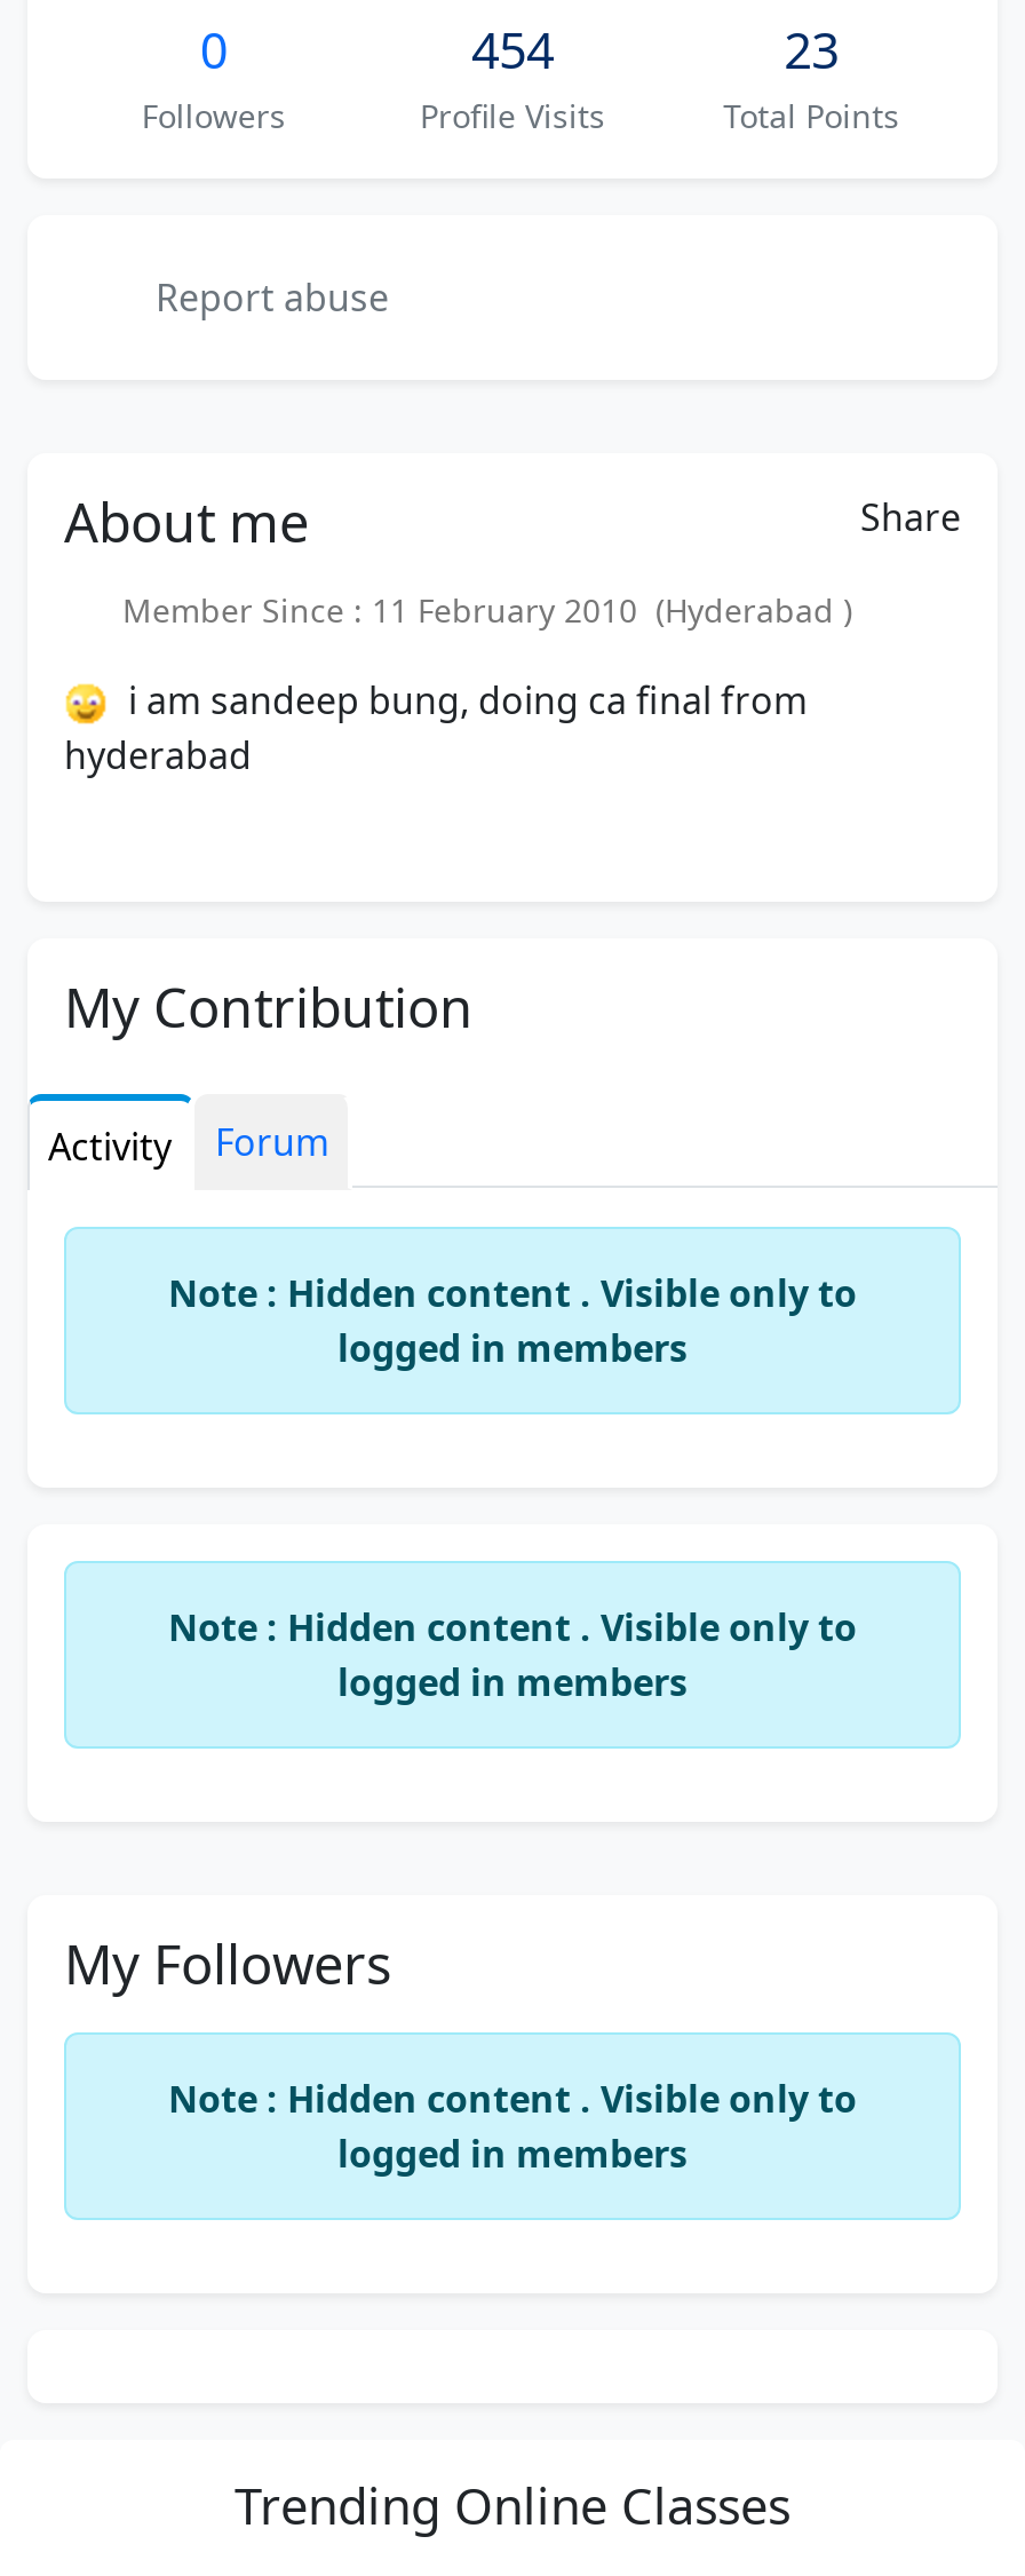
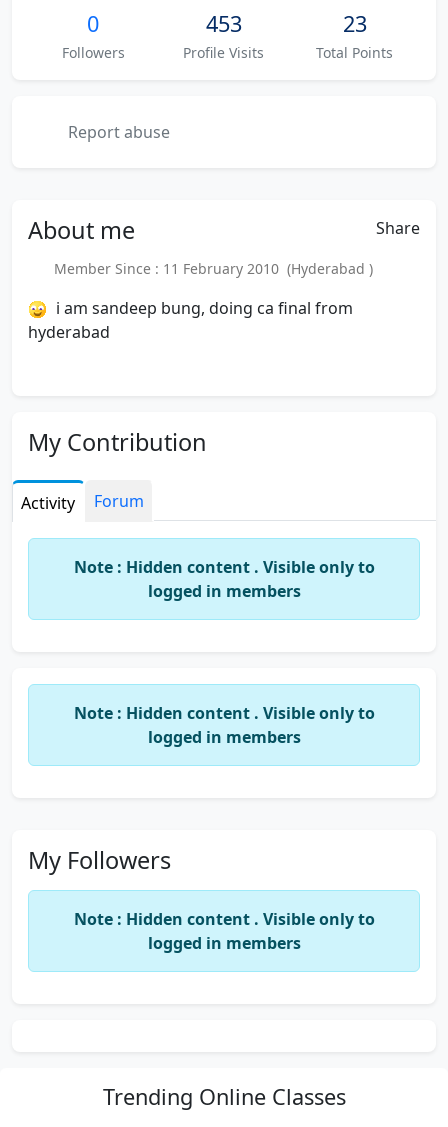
[471,16,554,82] 454 -> [206,9,242,38] 453

